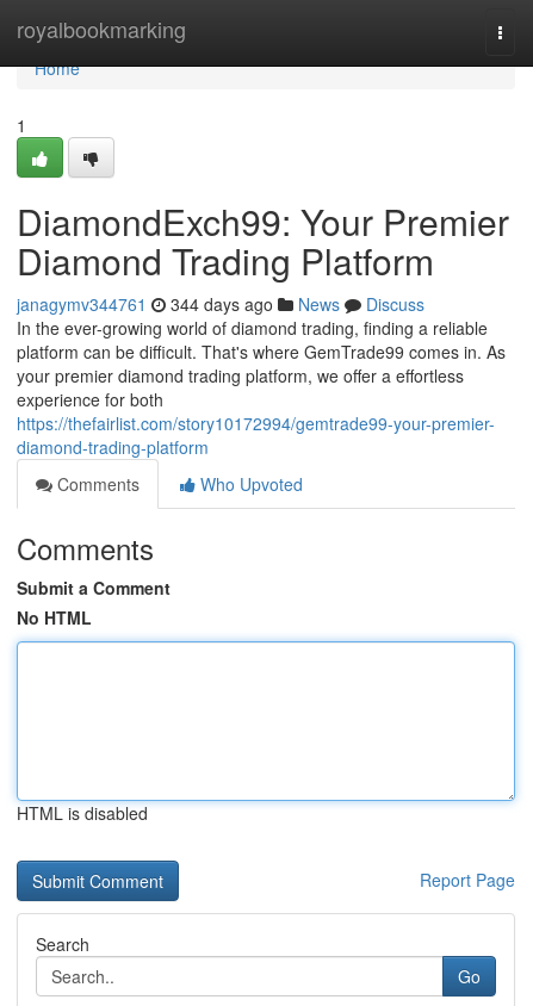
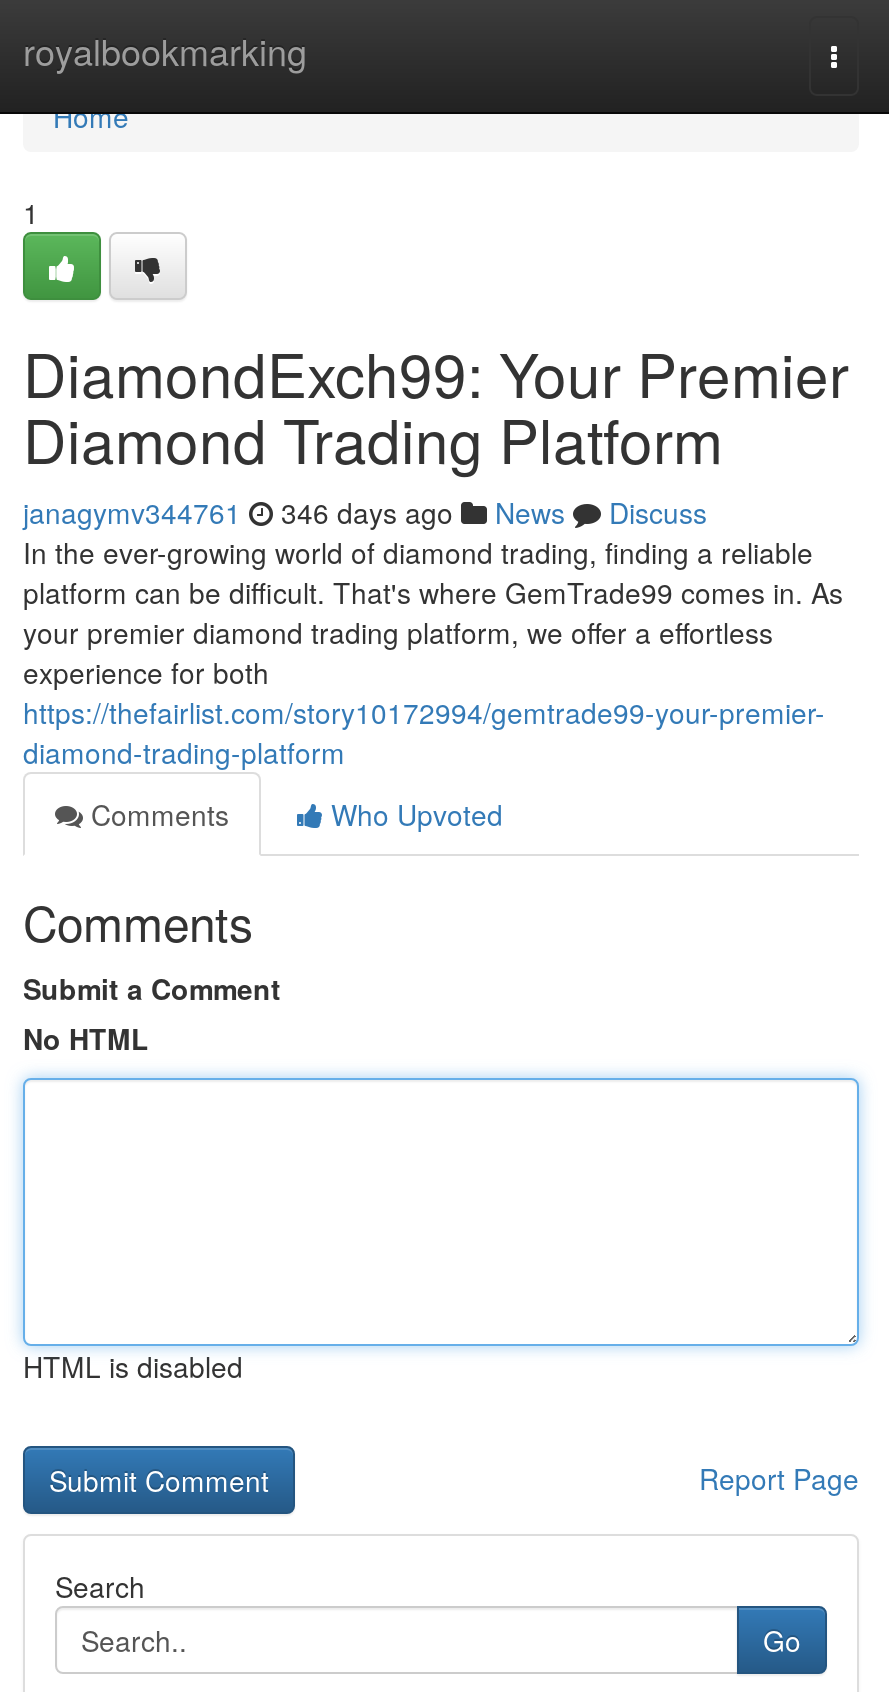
[17,292,424,316] janagymv344761 344 days ago News Discuss -> [23,492,707,532] janagymv344761 346 days ago News Discuss

